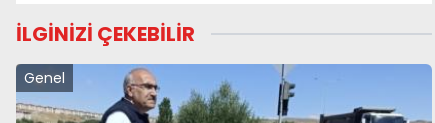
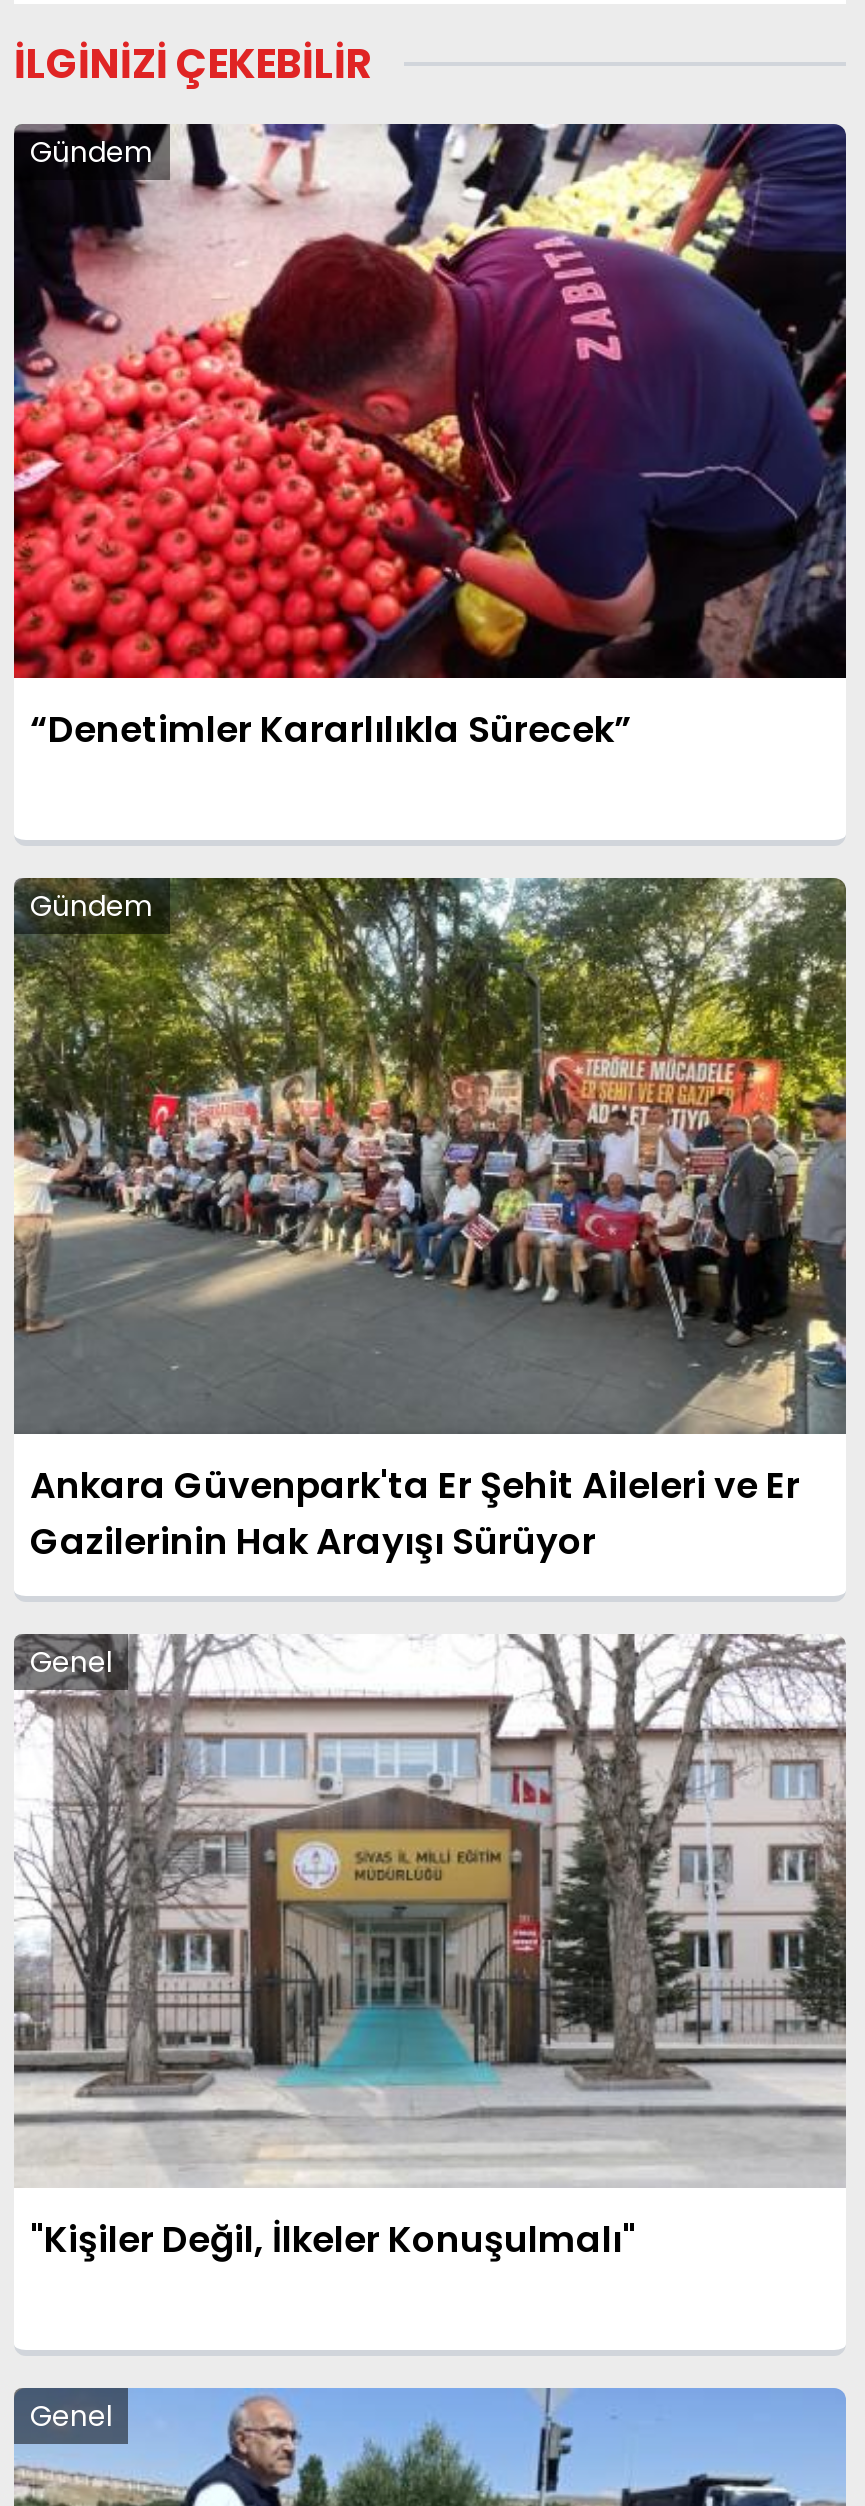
none -> [12,122,848,680] [image] | Gündem
none -> [14,874,848,1436] [image] | Gündem
none -> [14,1459,846,2188] [image] | Ankara Güvenpark'ta Er Şehit Aileleri ve Er | Gazilerinin Hak Arayışı Sürüyor | Genel
none -> [30,705,632,755] “Denetimler Kararlılıkla Sürecek”
none -> [30,2214,636,2264] "Kişiler Değil, İlkeler Konuşulmalı"

